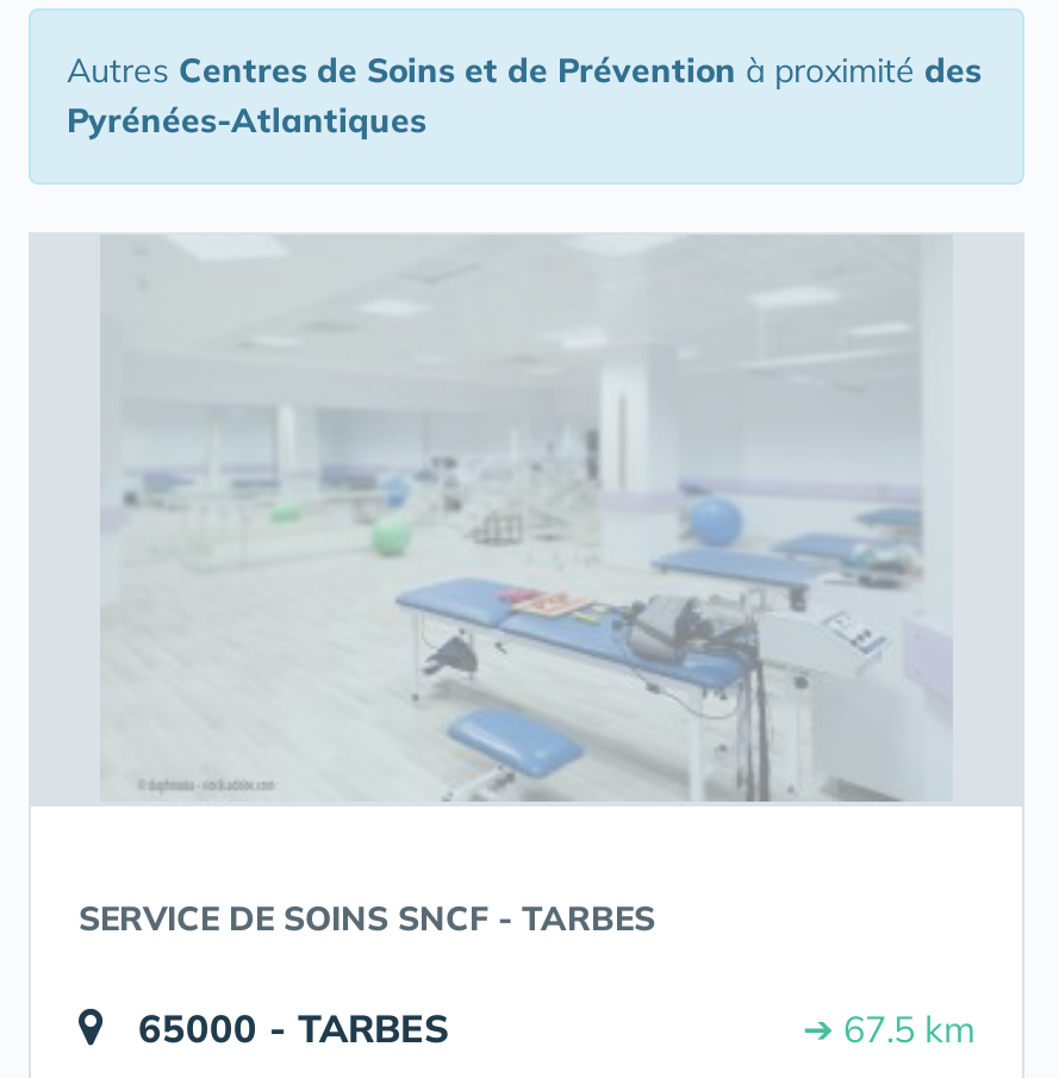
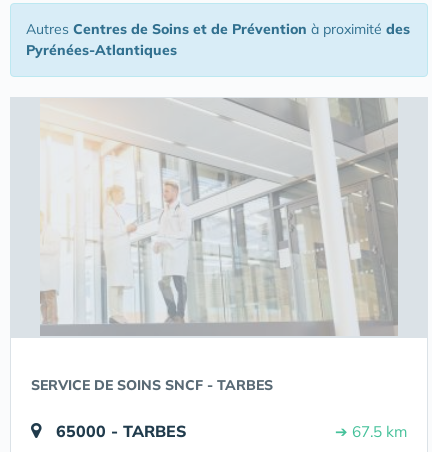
[100,232,953,804] [image] -> [40,98,399,336] [image]

